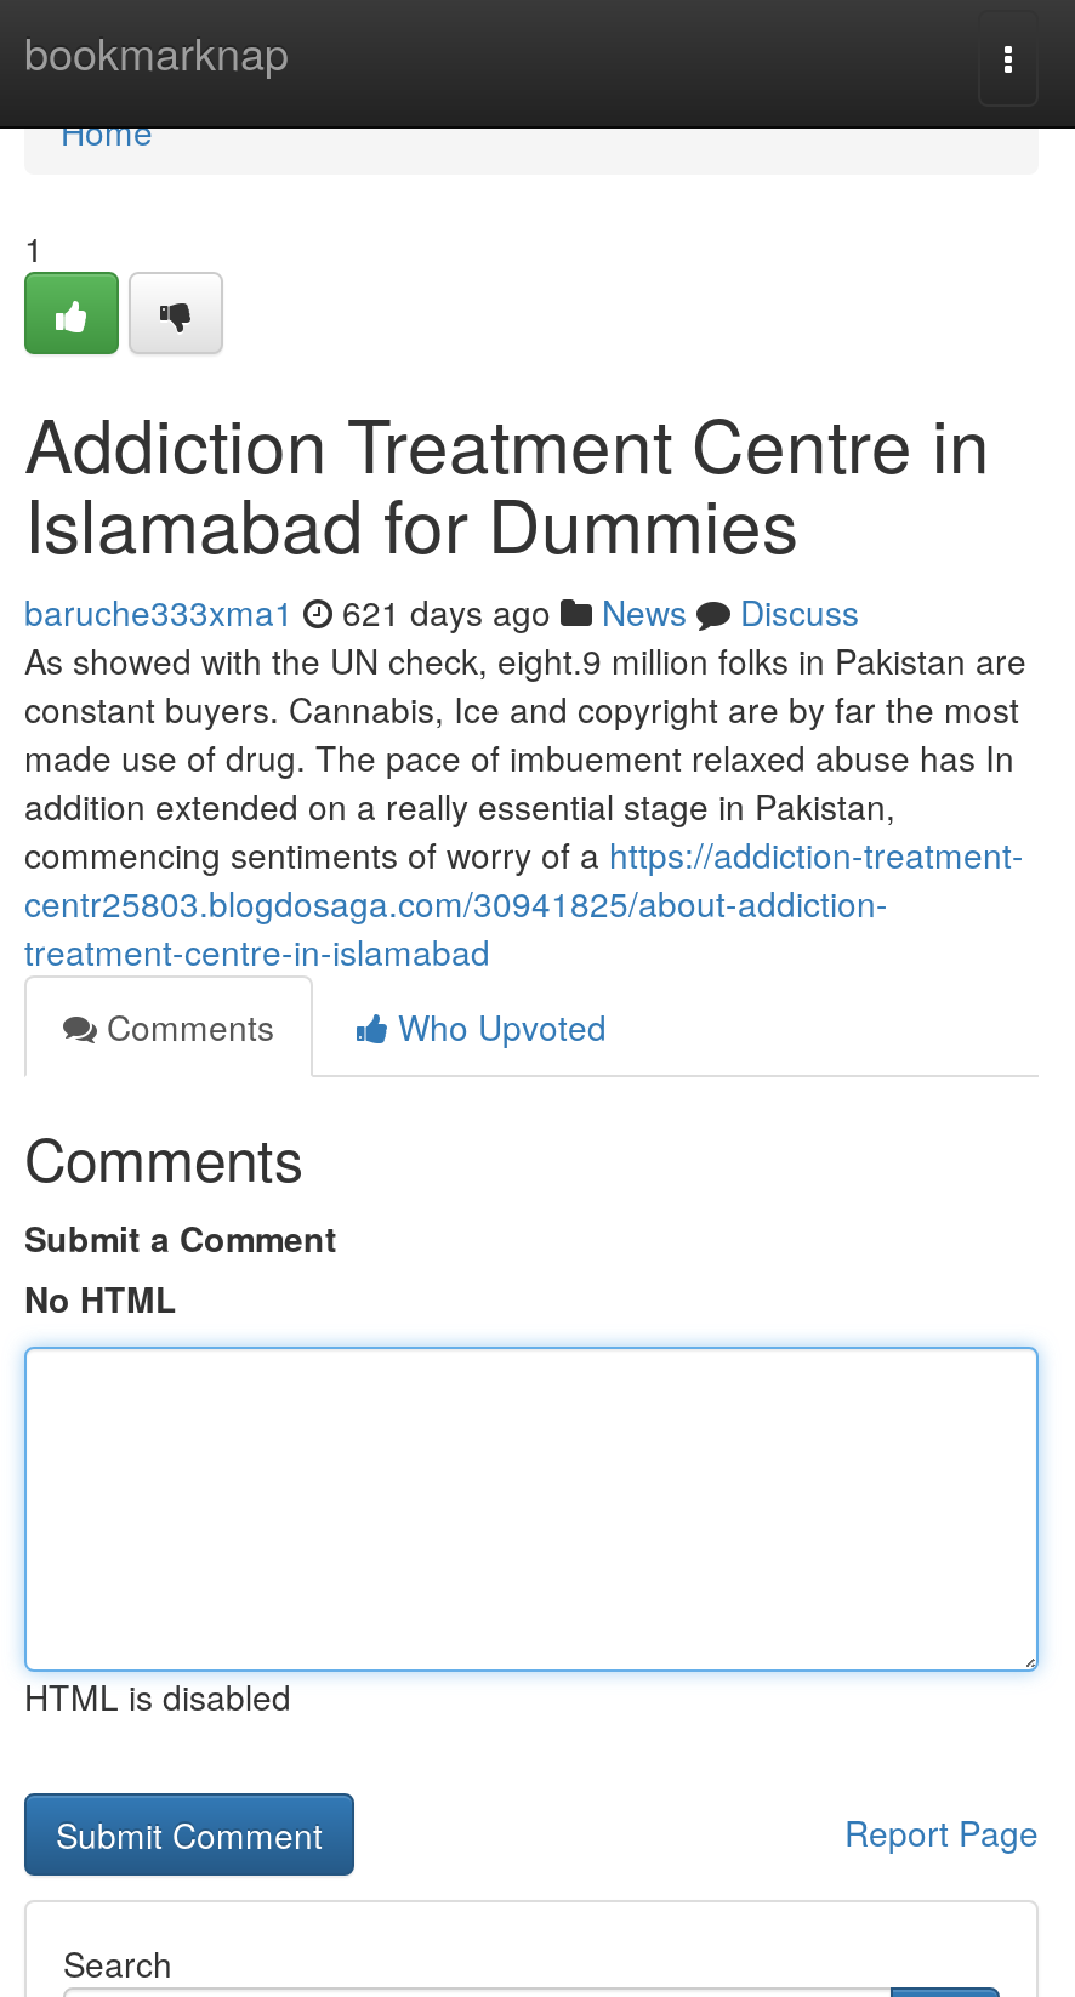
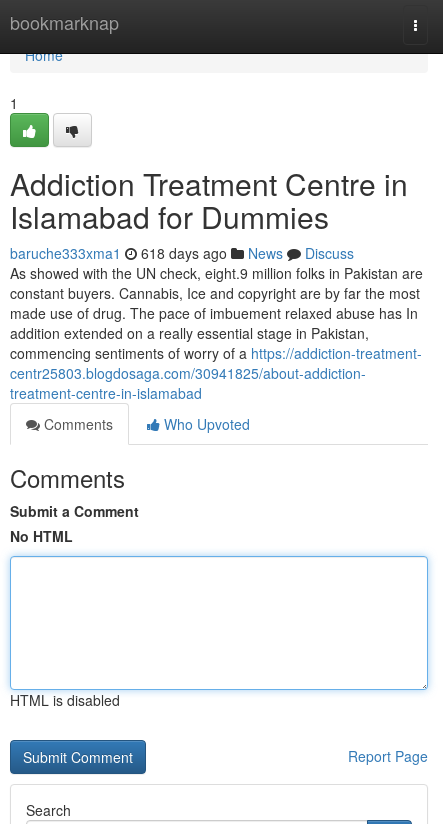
[24,587,859,636] baruche333xma1 621 days ago News Discuss -> [10,243,354,263] baruche333xma1 618 days ago News Discuss

